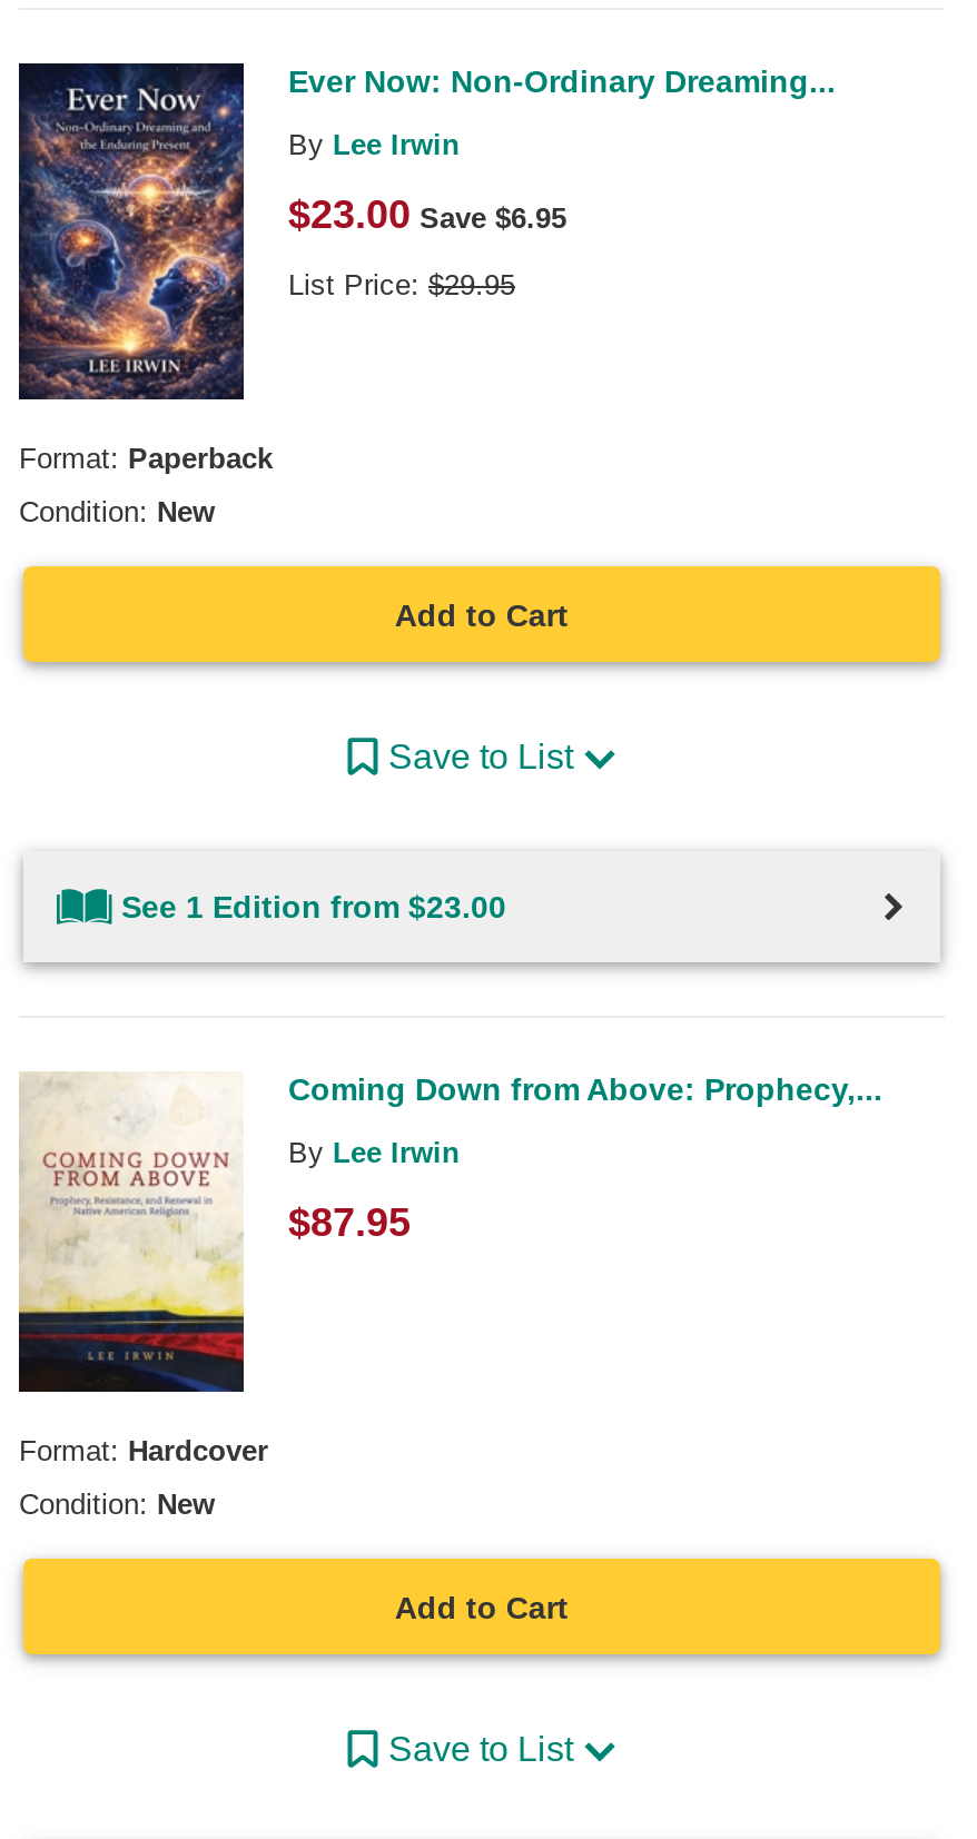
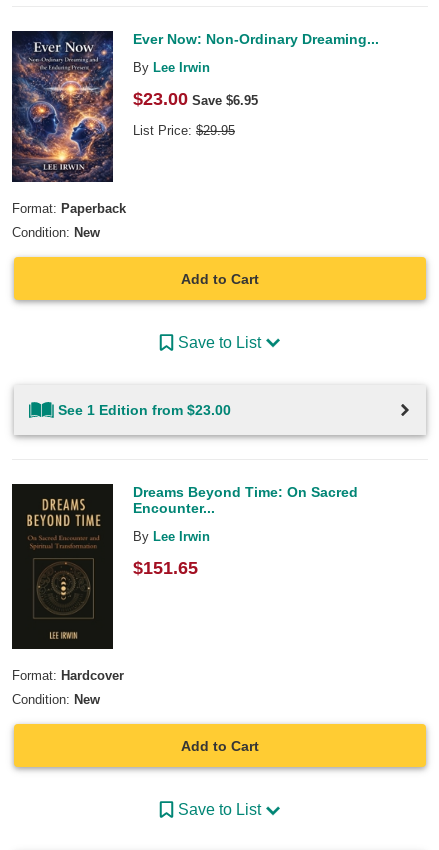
[17,1071,882,1393] [image] | Coming Down from Above: Prophecy,... -> [11,483,358,650] [image] | Dreams Beyond Time: On Sacred | Encounter...
[288,1200,411,1245] $87.95 -> [133,557,198,577] $151.65

